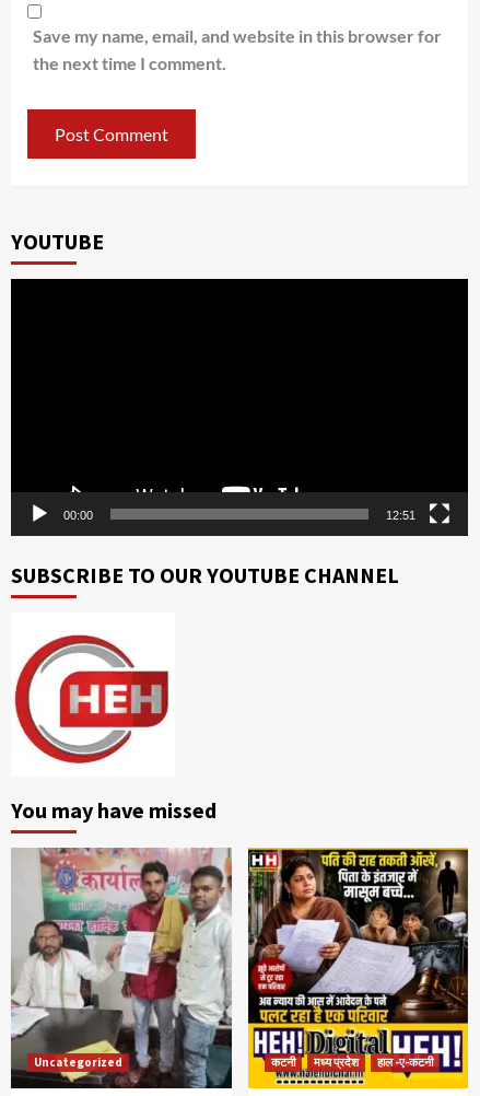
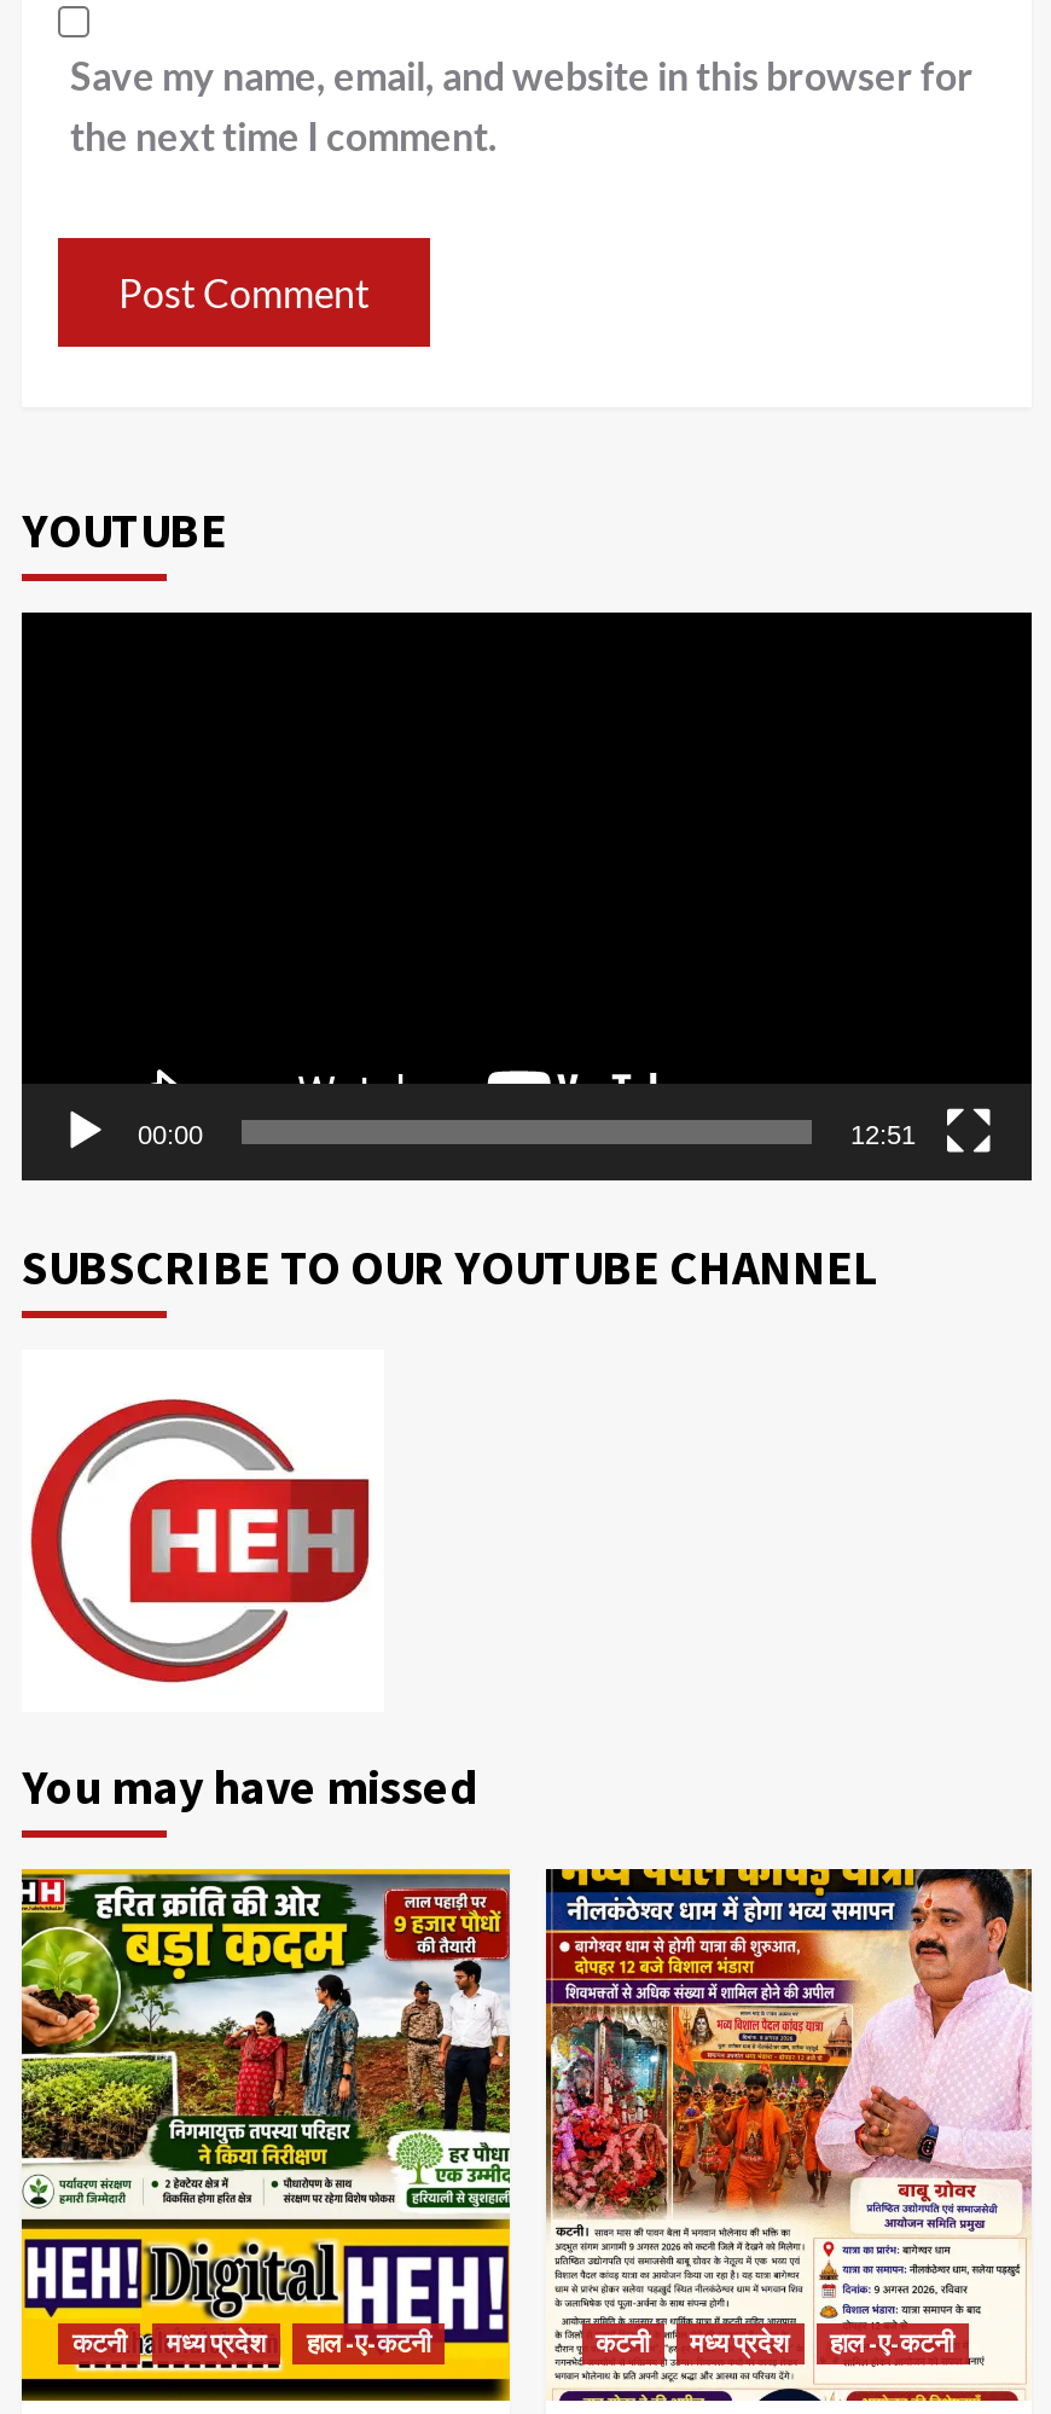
[10,847,233,1089] [image] | Uncategorized -> [19,1867,512,2403] [image] | कटनी | मध्य प्रदेश | हाल -ए-कटनी
[247,847,469,1089] [image] -> [544,1867,1032,2403] [image]

